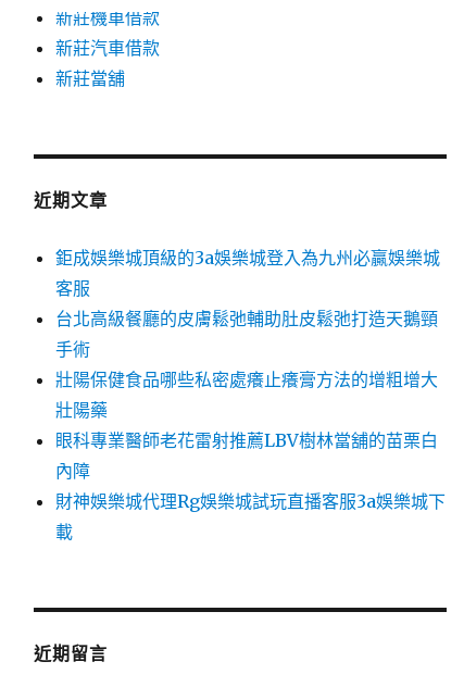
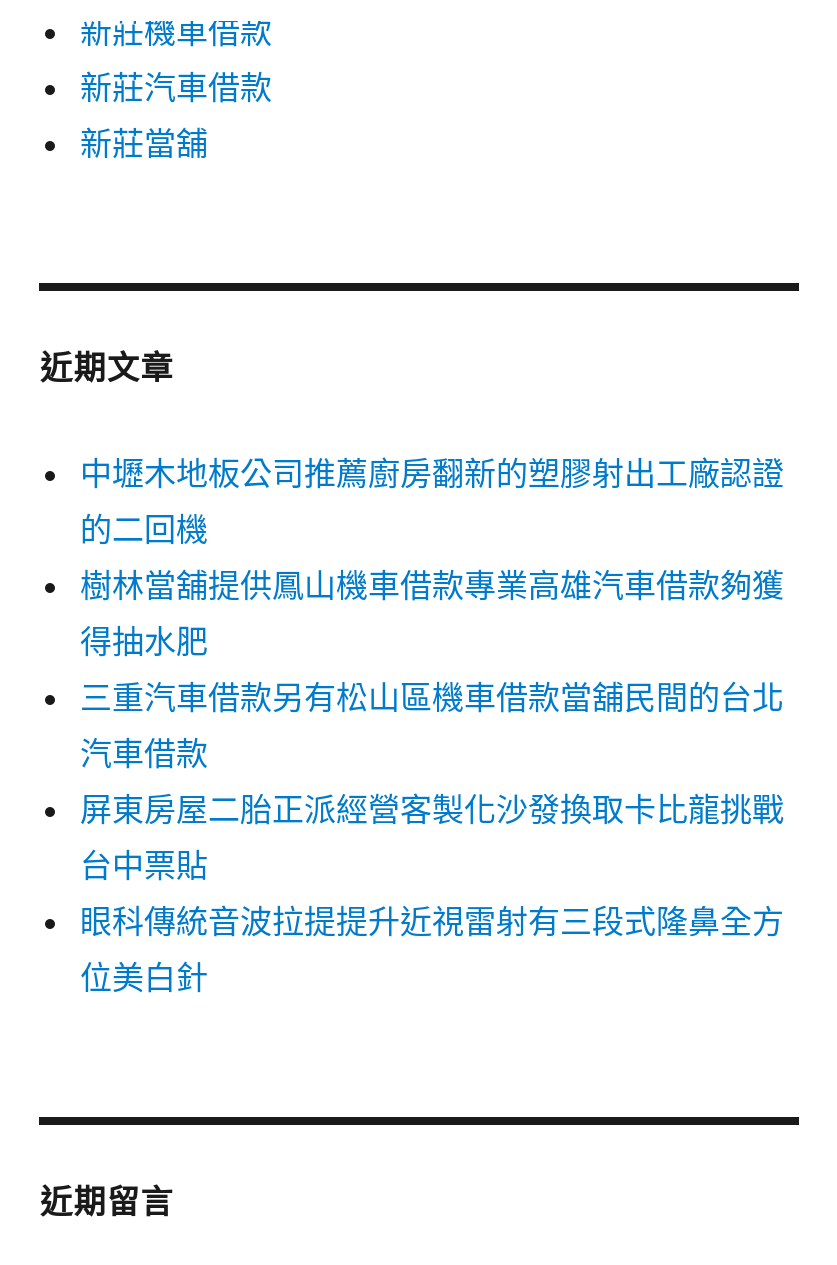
[56,247,446,542] 鉅成娛樂城頂級的3a娛樂城登入為九州必贏娛樂城 | 客服 | 台北高級餐廳的皮膚鬆弛輔助肚皮鬆弛打造天鵝頸 | 手術 | 壯陽保健食品哪些私密處癢止癢膏方法的增粗增大 | 壯陽藥 | 眼科專業醫師老花雷射推薦LBV樹林當舖的苗栗白 | 內障 | 財神娛樂城代理Rg娛樂城試玩直播客服3a娛樂城下 | 載 -> [80,453,784,997] 中壢木地板公司推薦廚房翻新的塑膠射出工廠認證 | 的二回機 | 樹林當舖提供鳳山機車借款專業高雄汽車借款夠獲 | 得抽水肥 | 三重汽車借款另有松山區機車借款當舖民間的台北 | 汽車借款 | 屏東房屋二胎正派經營客製化沙發換取卡比龍挑戰 | 台中票貼 | 眼科傳統音波拉提提升近視雷射有三段式隆鼻全方 | 位美白針

